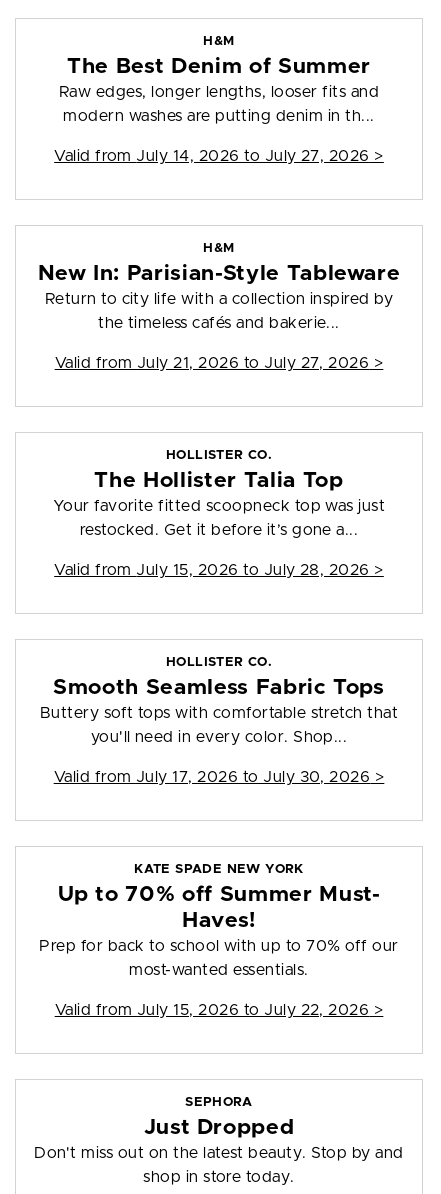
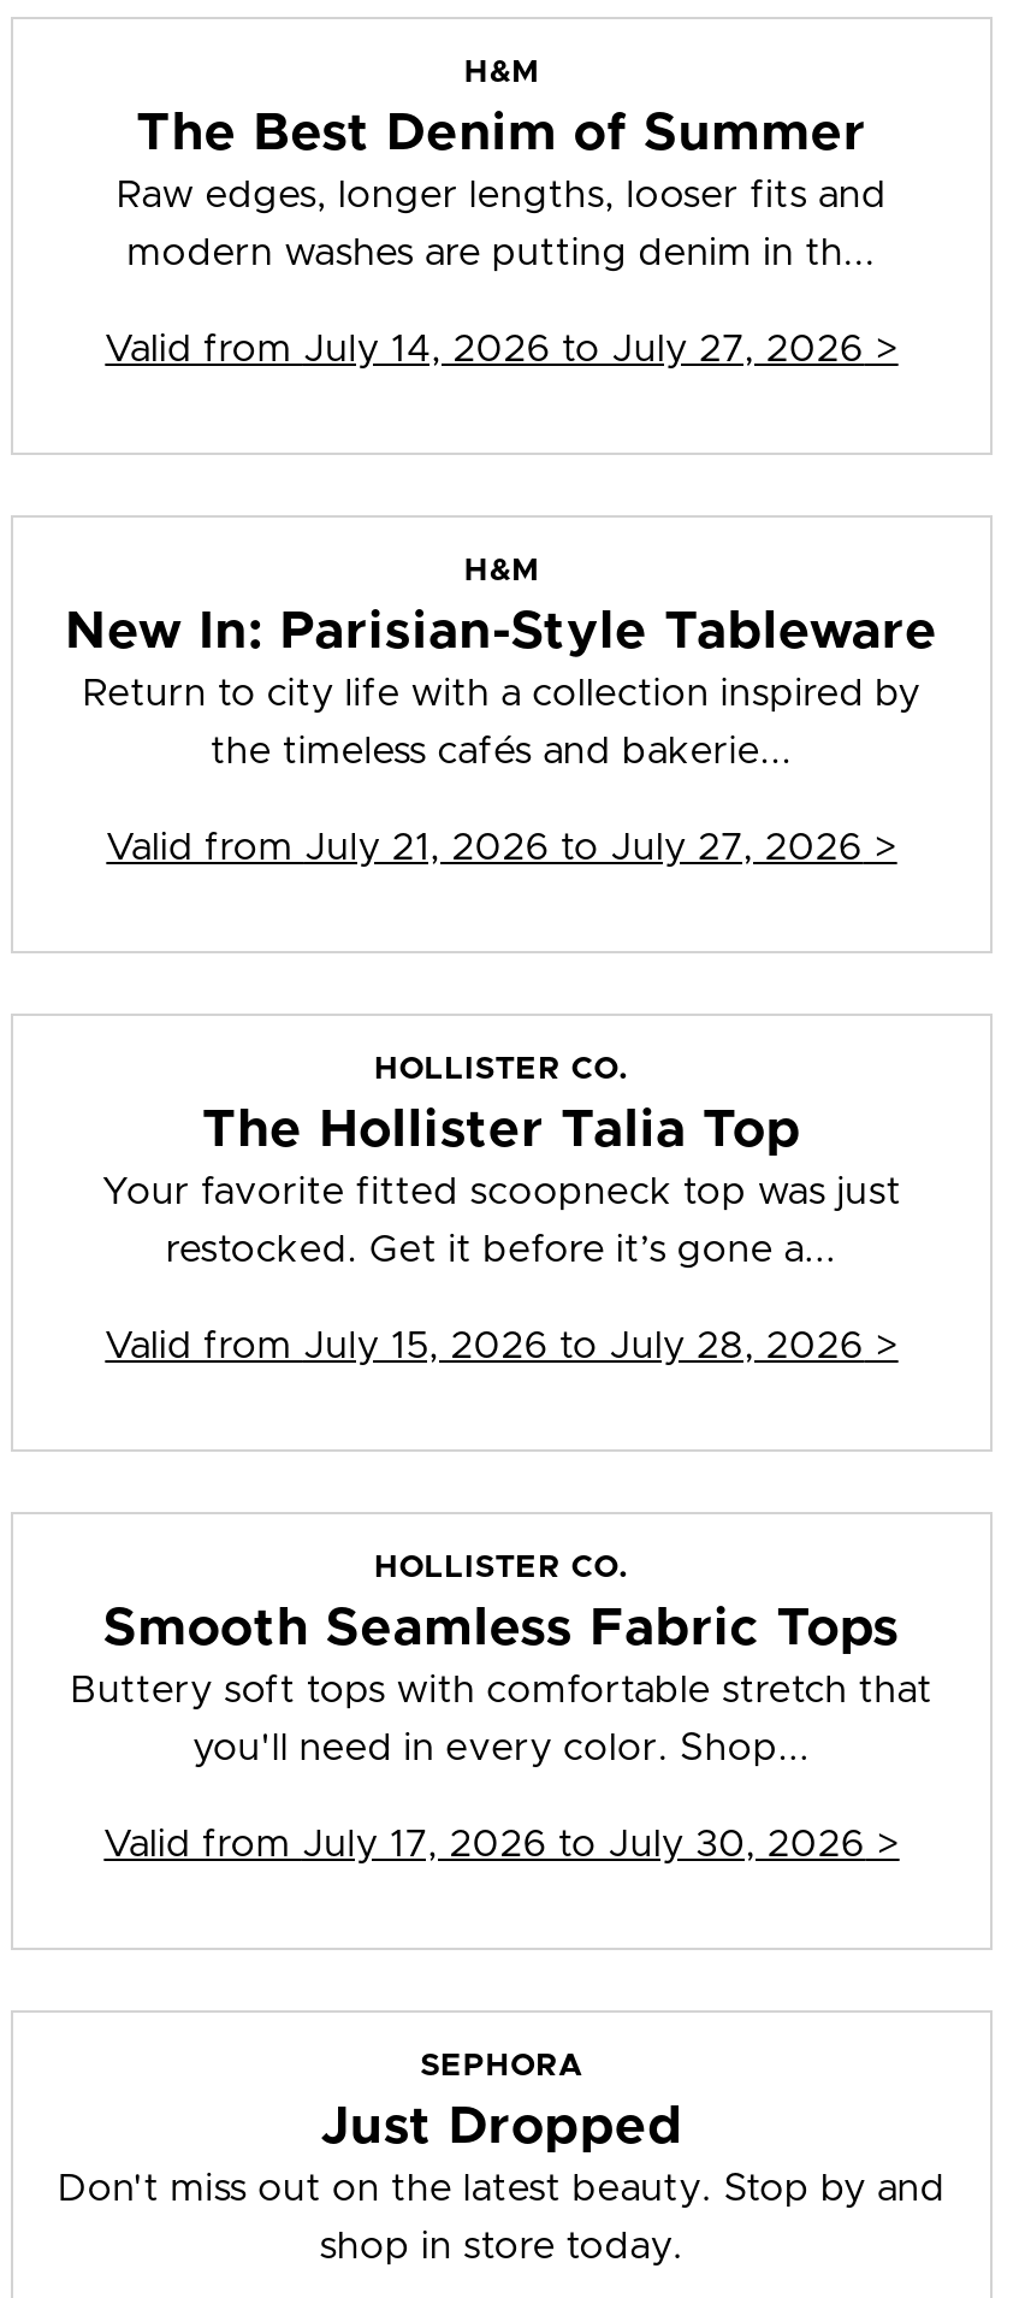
[39,863,398,1018] KATE SPADE NEW YORK | Up to 70% off Summer Must- | Haves! | Prep for back to school with up to 70% off our | most-wanted essentials. | Valid from July 15, 2026 to July 22, 2026 > -> none

